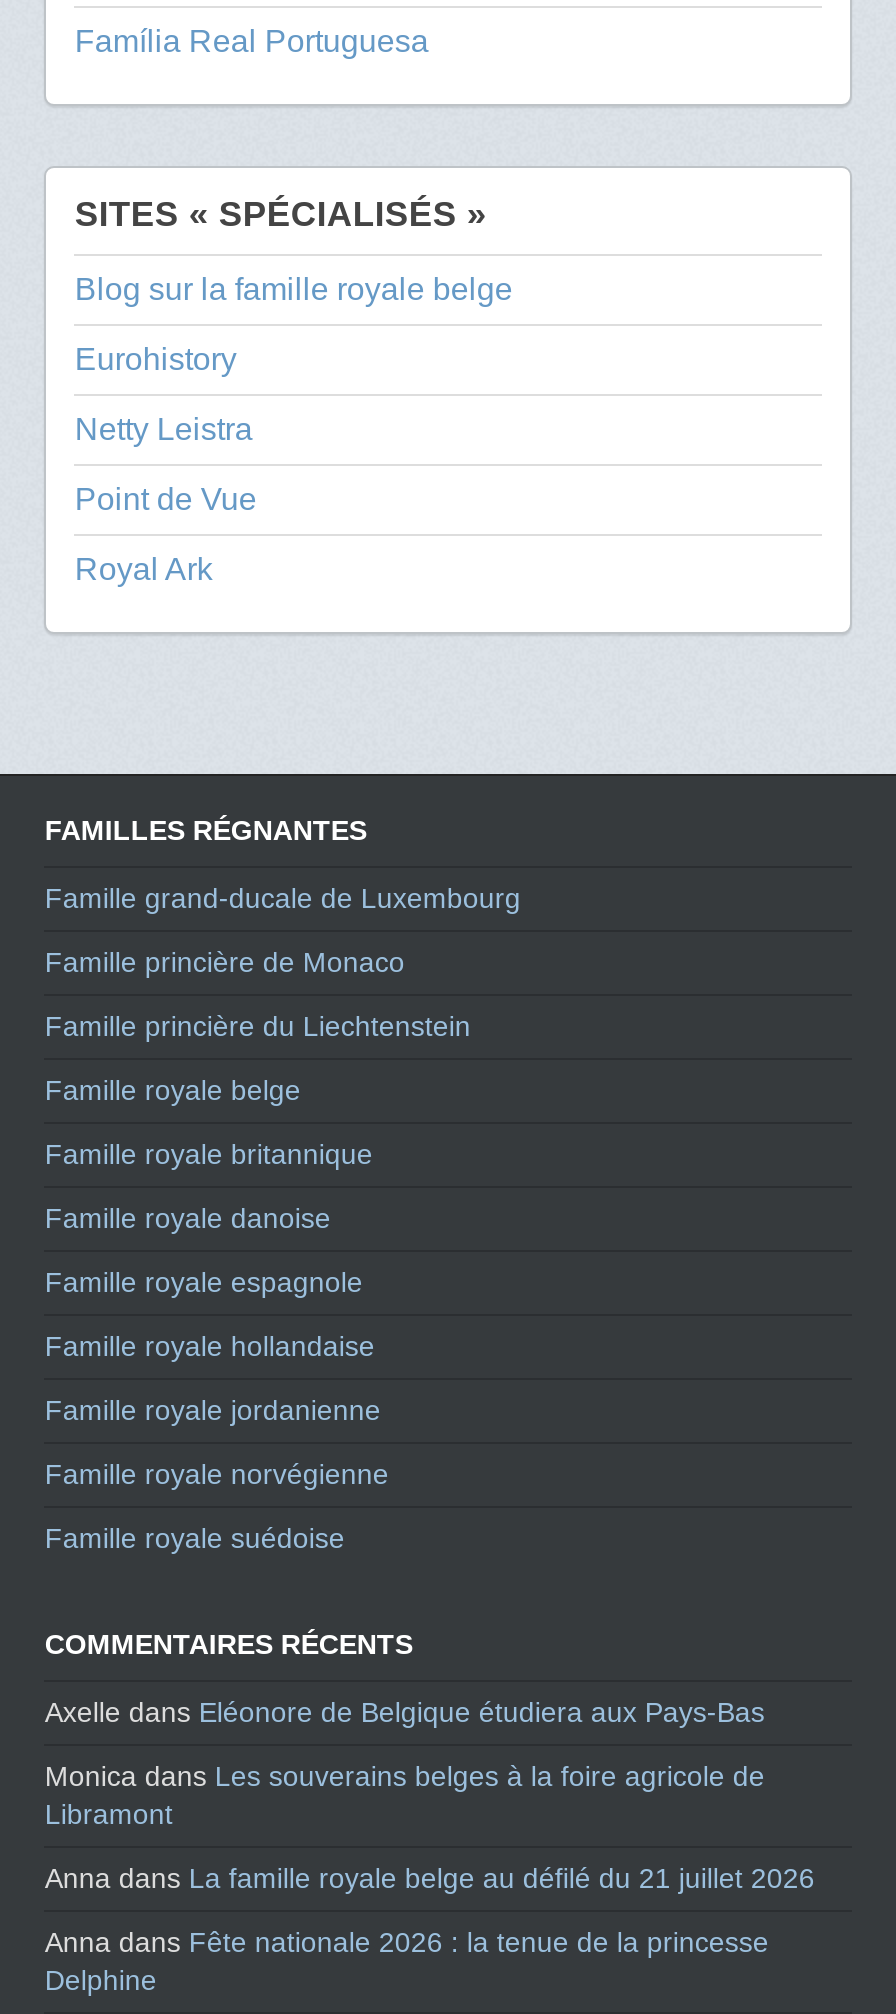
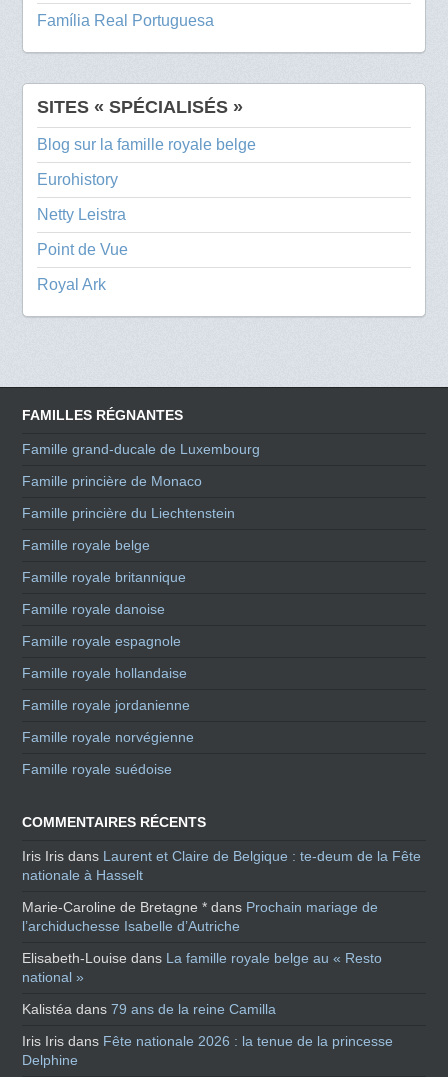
[45,1697,815,1959] Axelle dans Eléonore de Belgique étudiera aux Pays-Bas | Monica dans Les souverains belges à la foire agricole de | Libramont | Anna dans La famille royale belge au défilé du 21 juillet 2026 | Anna dans Fête nationale 2026 : la tenue de la princesse -> [22,848,421,1049] Iris Iris dans Laurent et Claire de Belgique : te-deum de la Fête | nationale à Hasselt | Marie-Caroline de Bretagne * dans Prochain mariage de | l’archiduchesse Isabelle d’Autriche | Elisabeth-Louise dans La famille royale belge au « Resto | national » | Kalistéa dans 79 ans de la reine Camilla | Iris Iris dans Fête nationale 2026 : la tenue de la princesse

